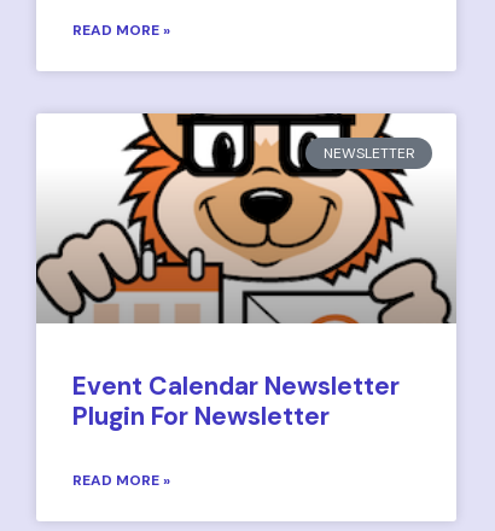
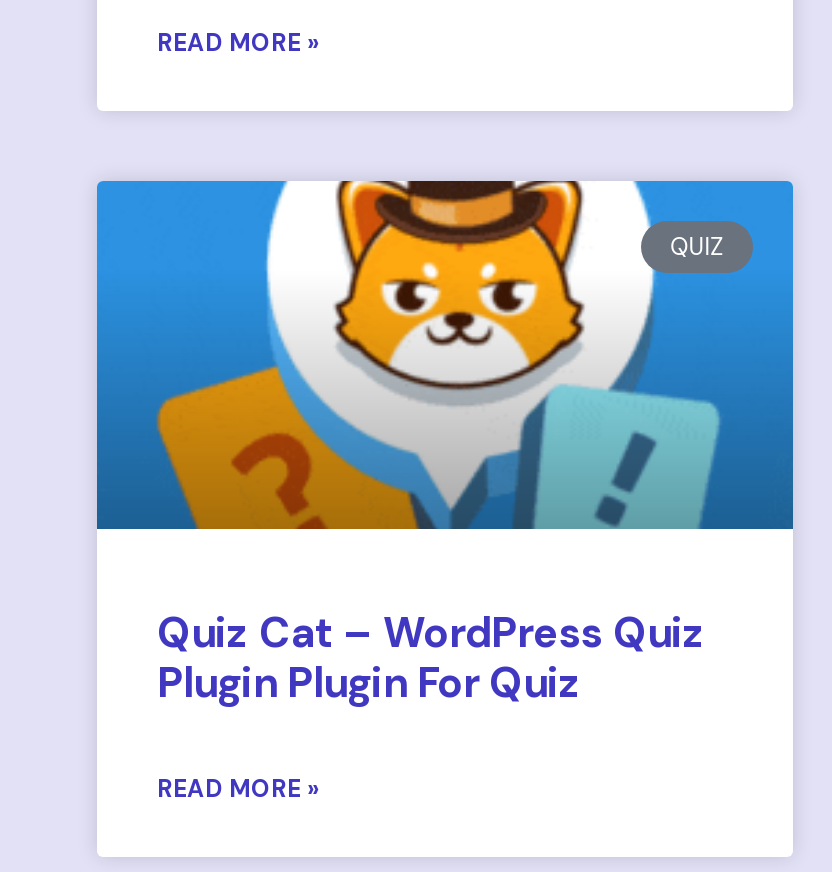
[35,112,456,325] [image] | NEWSLETTER -> [95,179,795,531] [image] | QUIZ
[72,369,400,433] Event Calendar Newsletter | Plugin For Newsletter -> [157,605,705,711] Quiz Cat – WordPress Quiz | Plugin Plugin For Quiz

